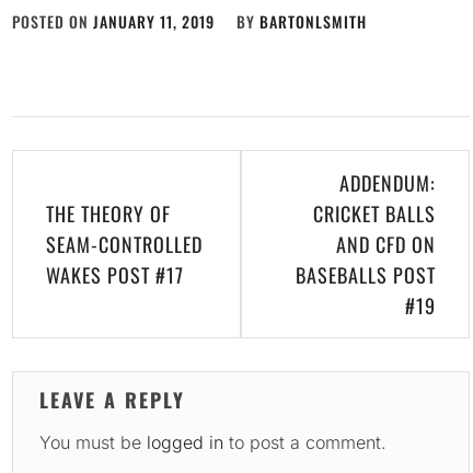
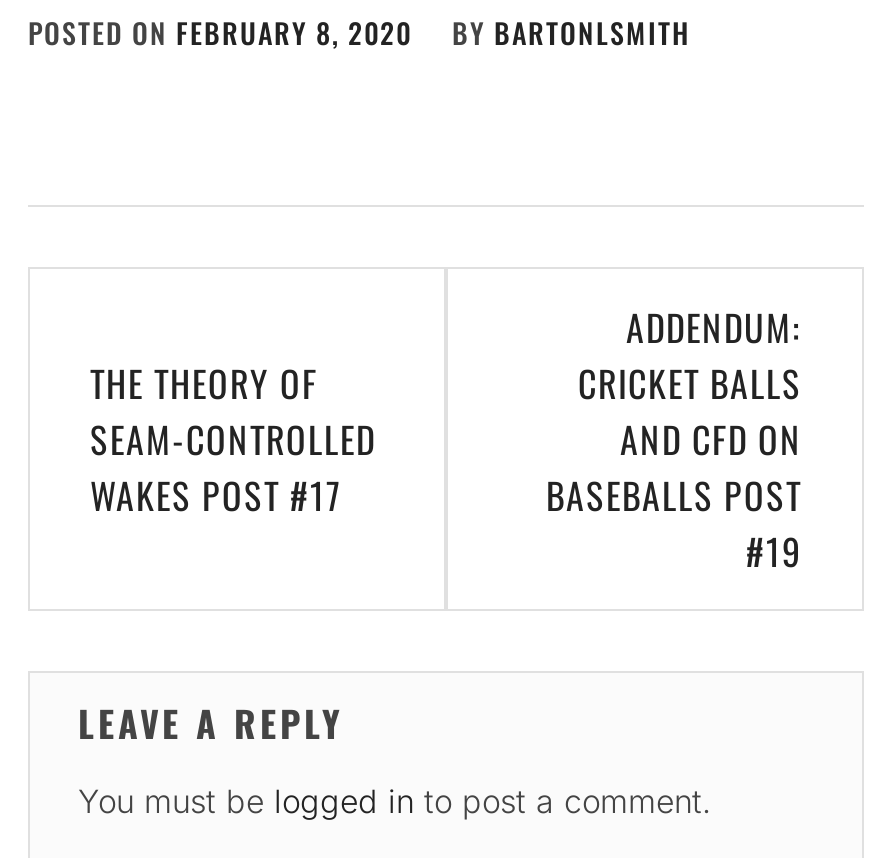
[12,10,215,33] POSTED ON JANUARY 11, 2019 -> [28,11,412,53] POSTED ON FEBRUARY 8, 2020

